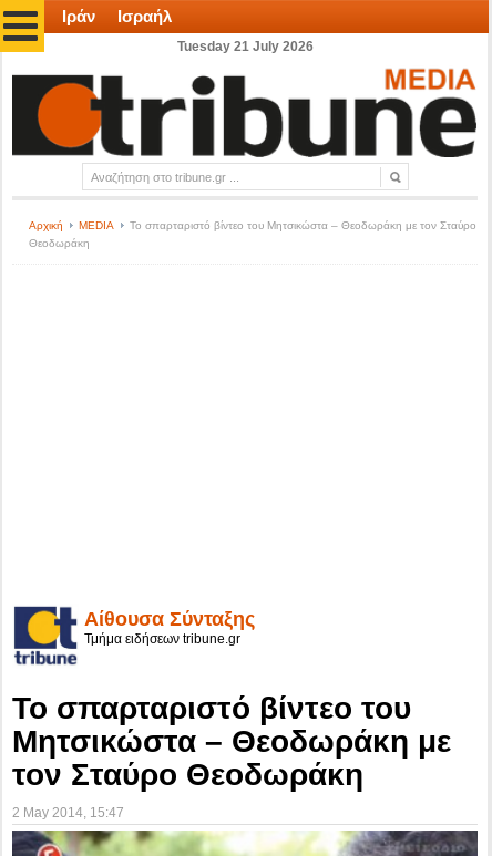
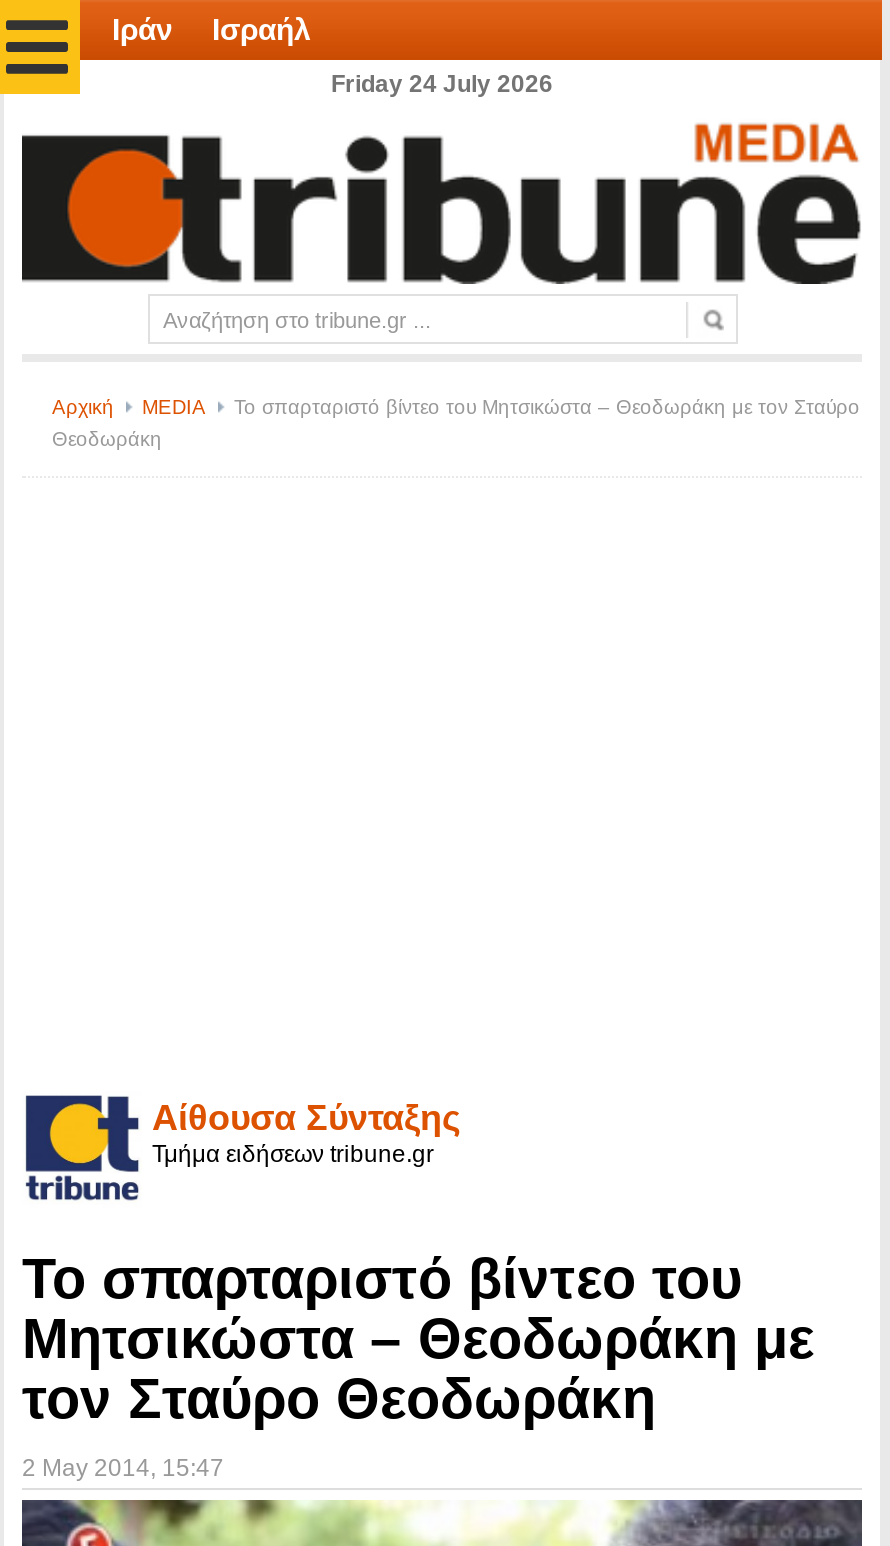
[177,39,313,54] Tuesday 21 July 2026 -> [331,70,553,98] Friday 24 July 2026

